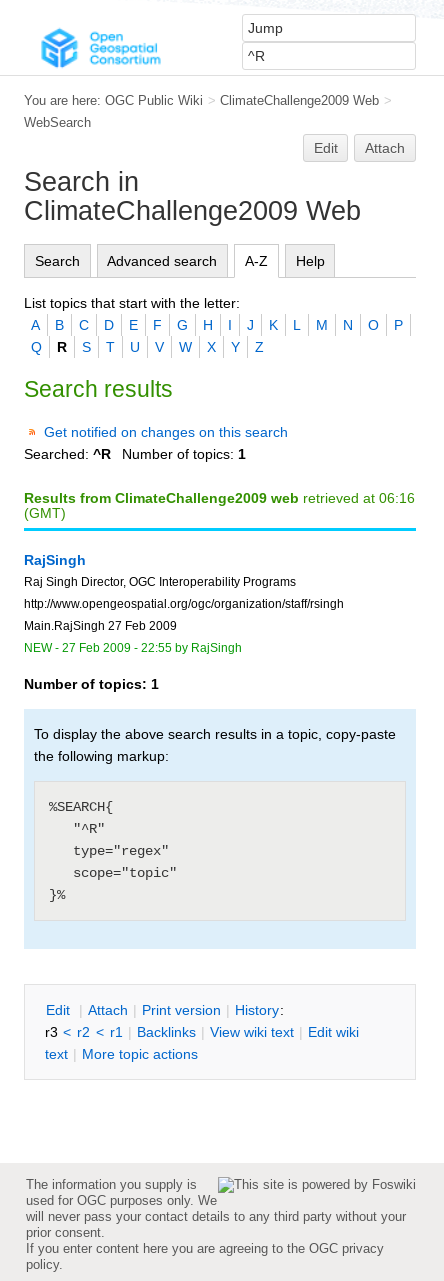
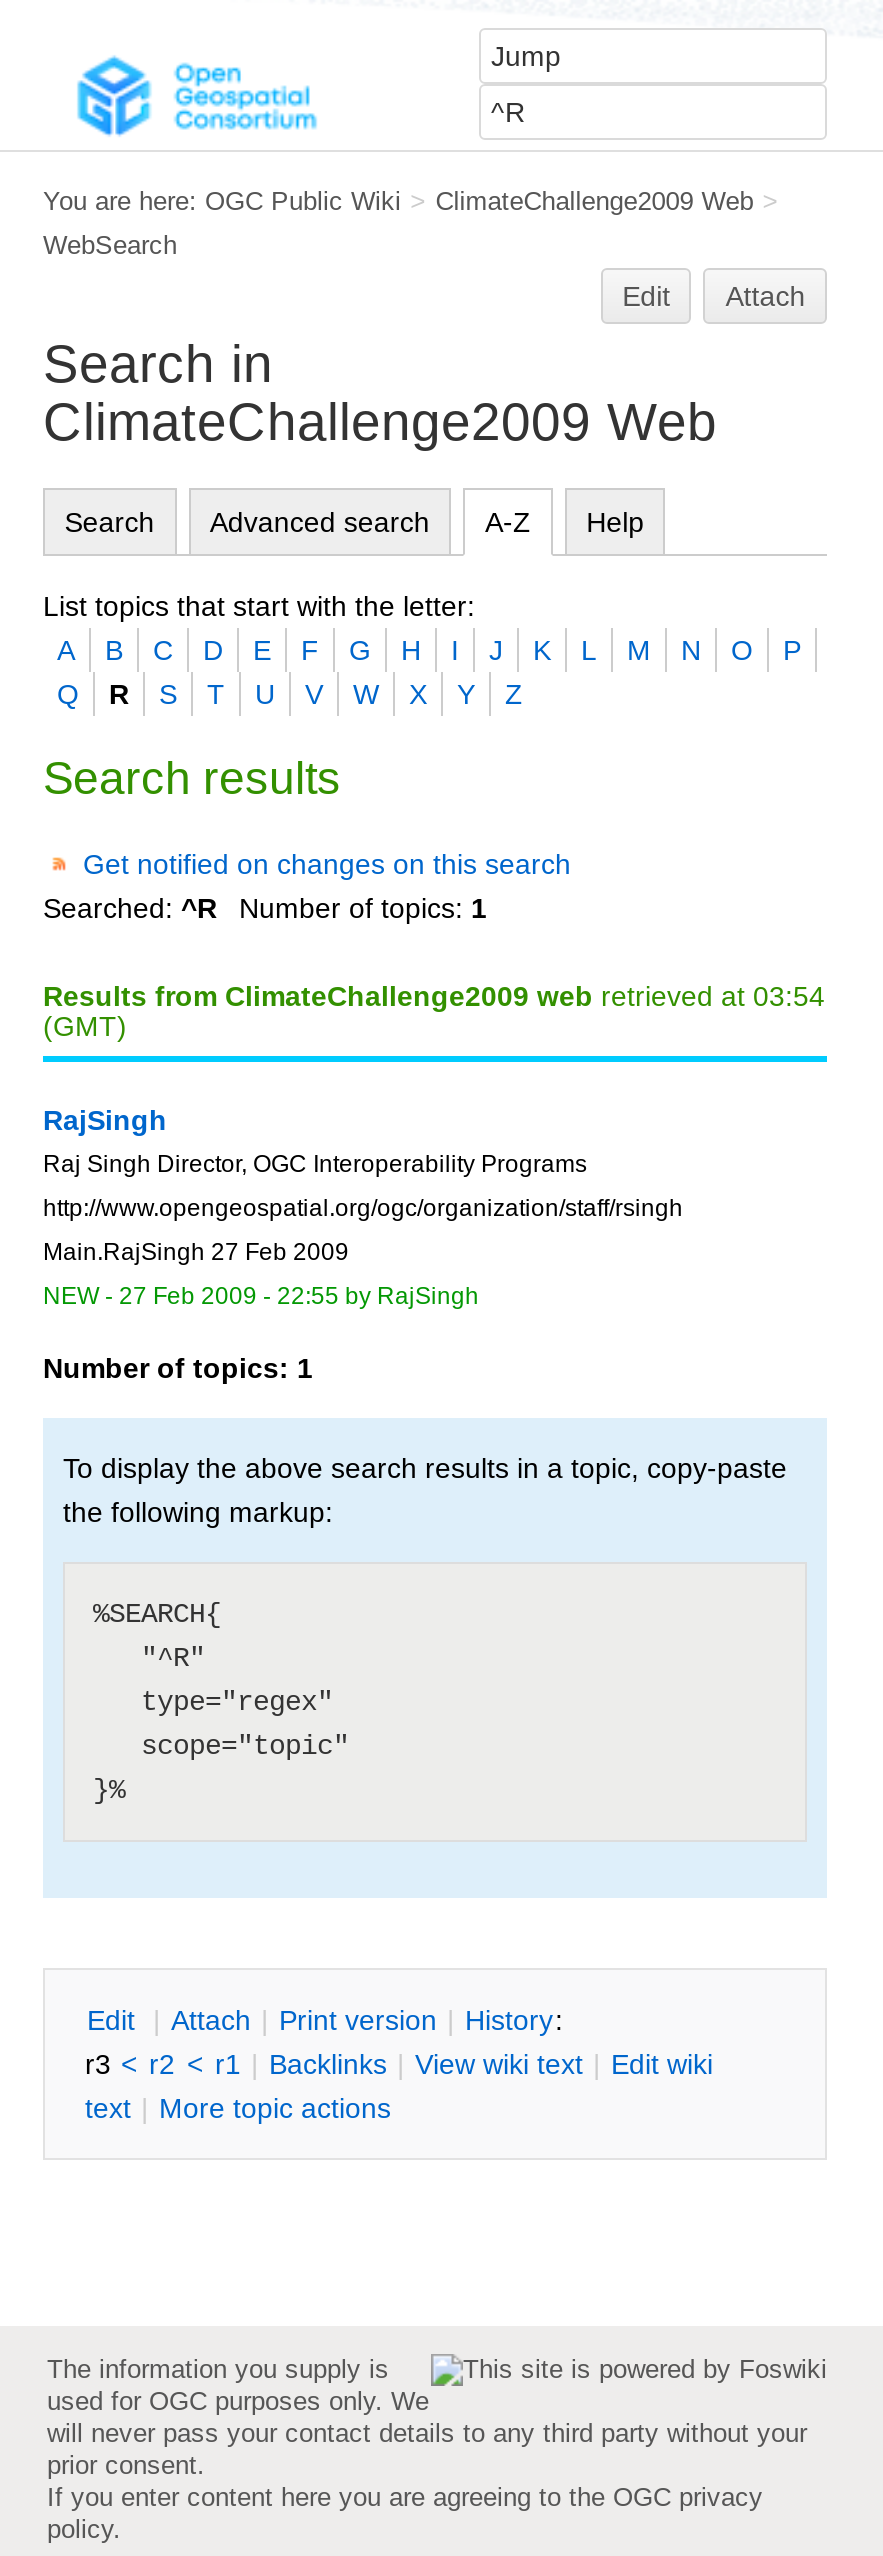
[24,489,415,505] Results from ClimateChallenge2009 web retrieved at 06:16 -> [43,979,825,1011] Results from ClimateChallenge2009 web retrieved at 03:54

